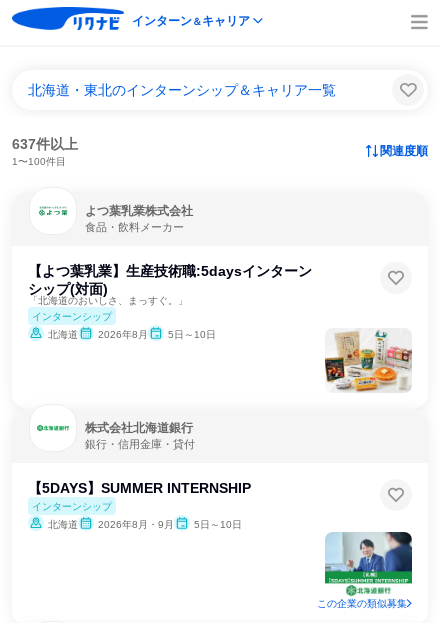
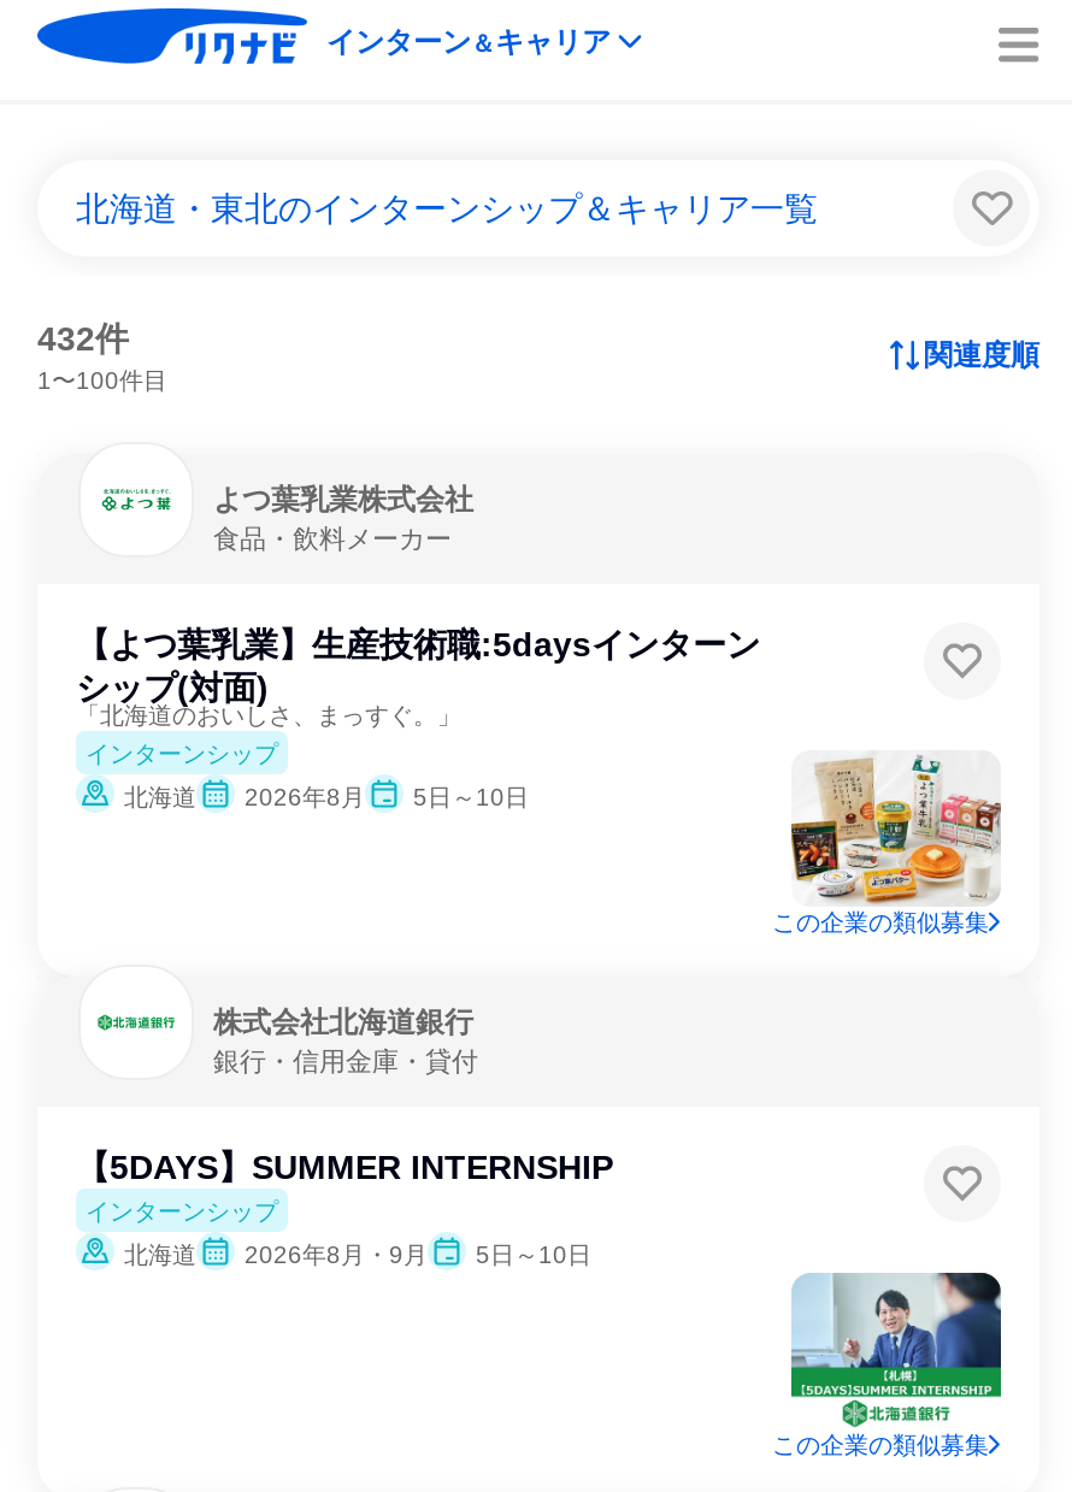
[12,136,78,152] 637件以上 -> [37,319,129,358] 432件
[325,317,412,374] [image] -> [789,753,1003,892] [image]
none -> [772,909,989,936] この企業の類似募集

